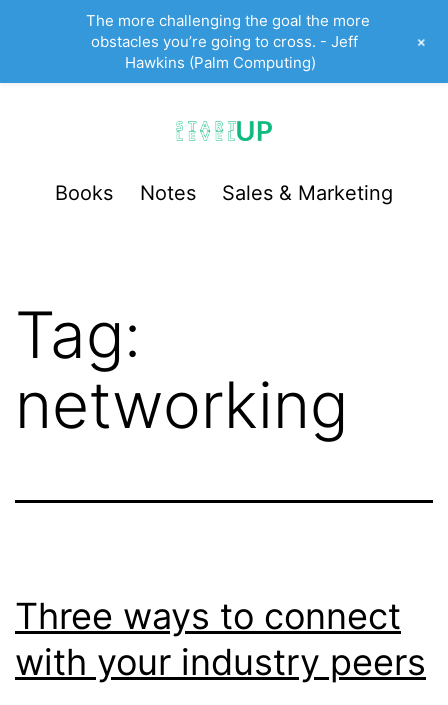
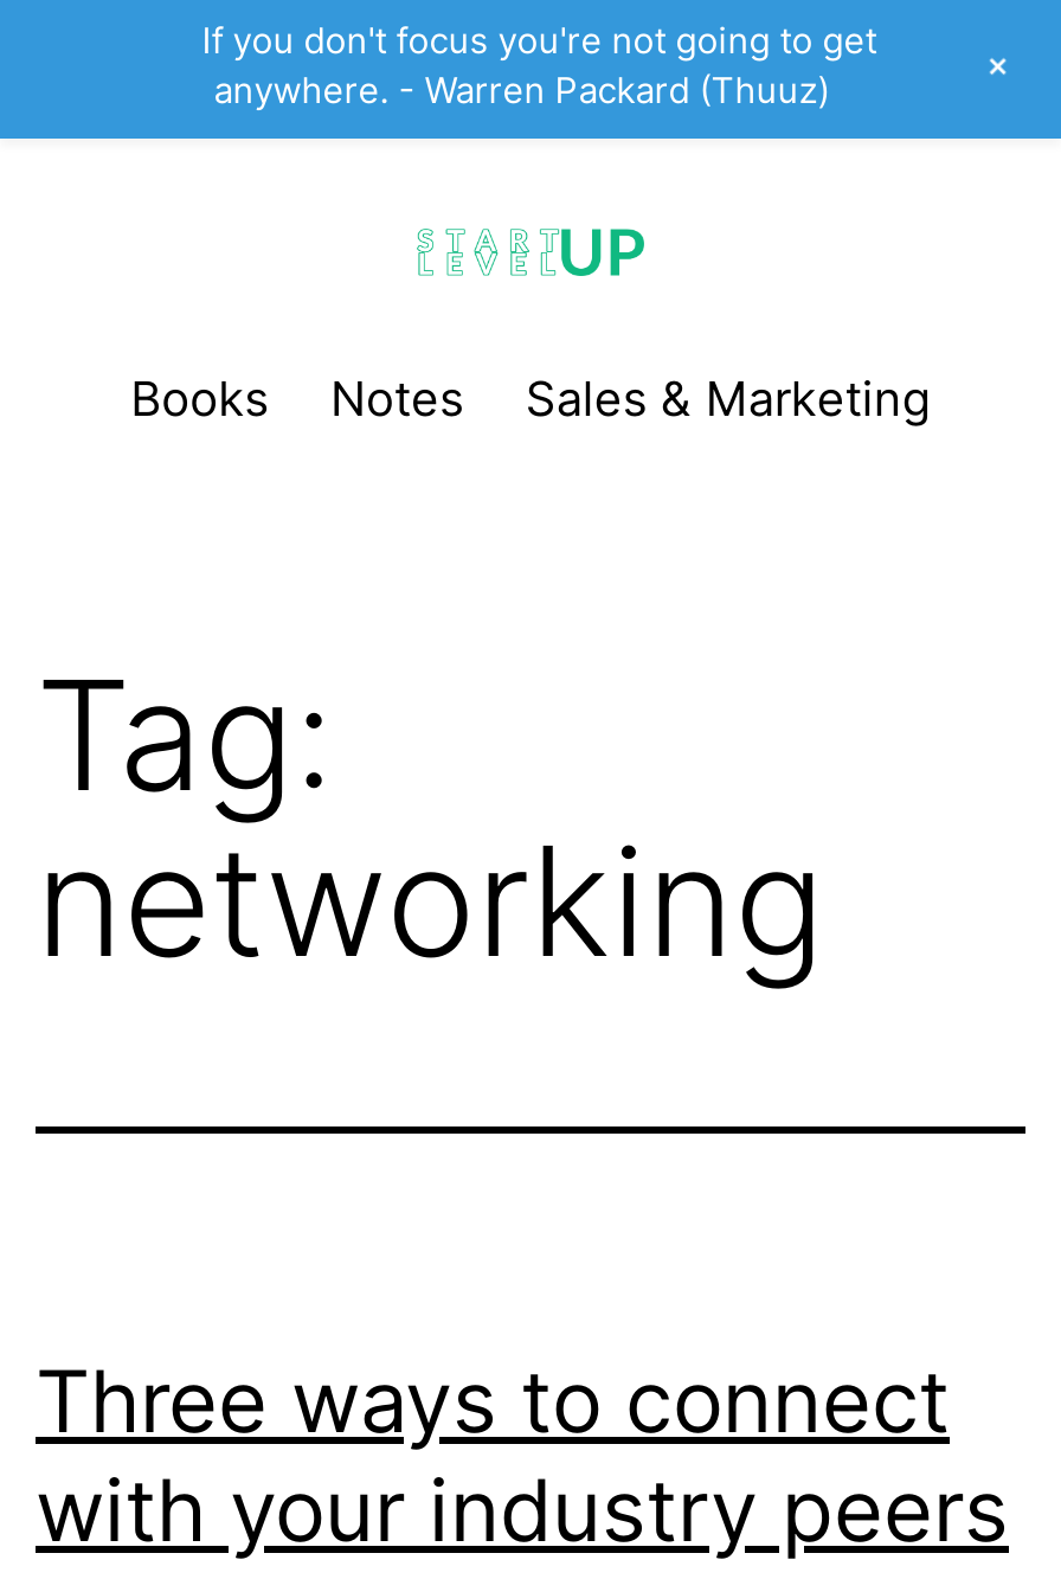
[86,11,370,72] The more challenging the goal the more | obstacles you’re going to cross. - Jeff | Hawkins (Palm Computing) -> [202,18,877,113] If you don't focus you're not going to get | anywhere. - Warren Packard (Thuuz)

